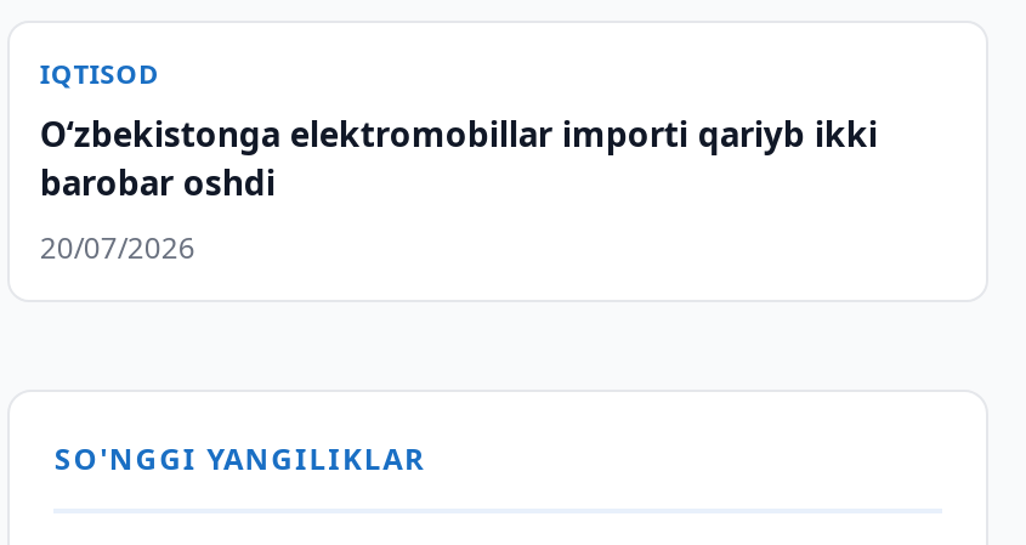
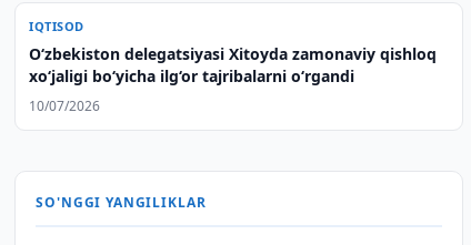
[40,110,878,205] O‘zbekistonga elektromobillar importi qariyb ikki | barobar oshdi -> [29,43,437,86] O‘zbekiston delegatsiyasi Xitoyda zamonaviy qishloq | xo‘jaligi bo‘yicha ilg‘or tajribalarni o‘rgandi
[40,227,195,268] 20/07/2026 -> [29,96,100,115] 10/07/2026

